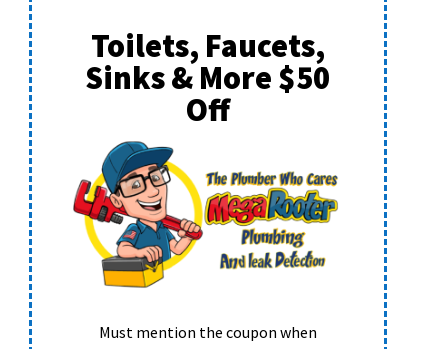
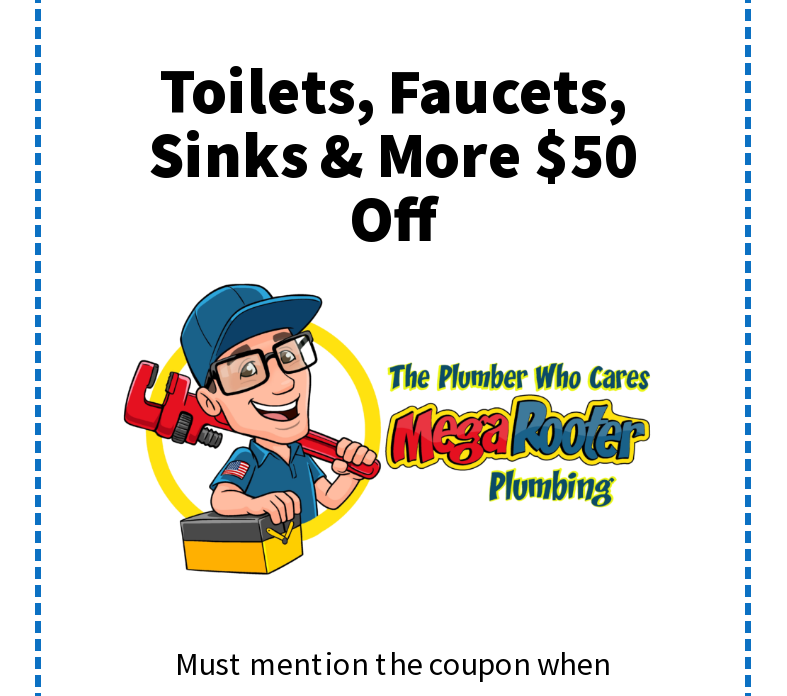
[194,171,339,270] [image] -> [383,343,653,537] [image]

